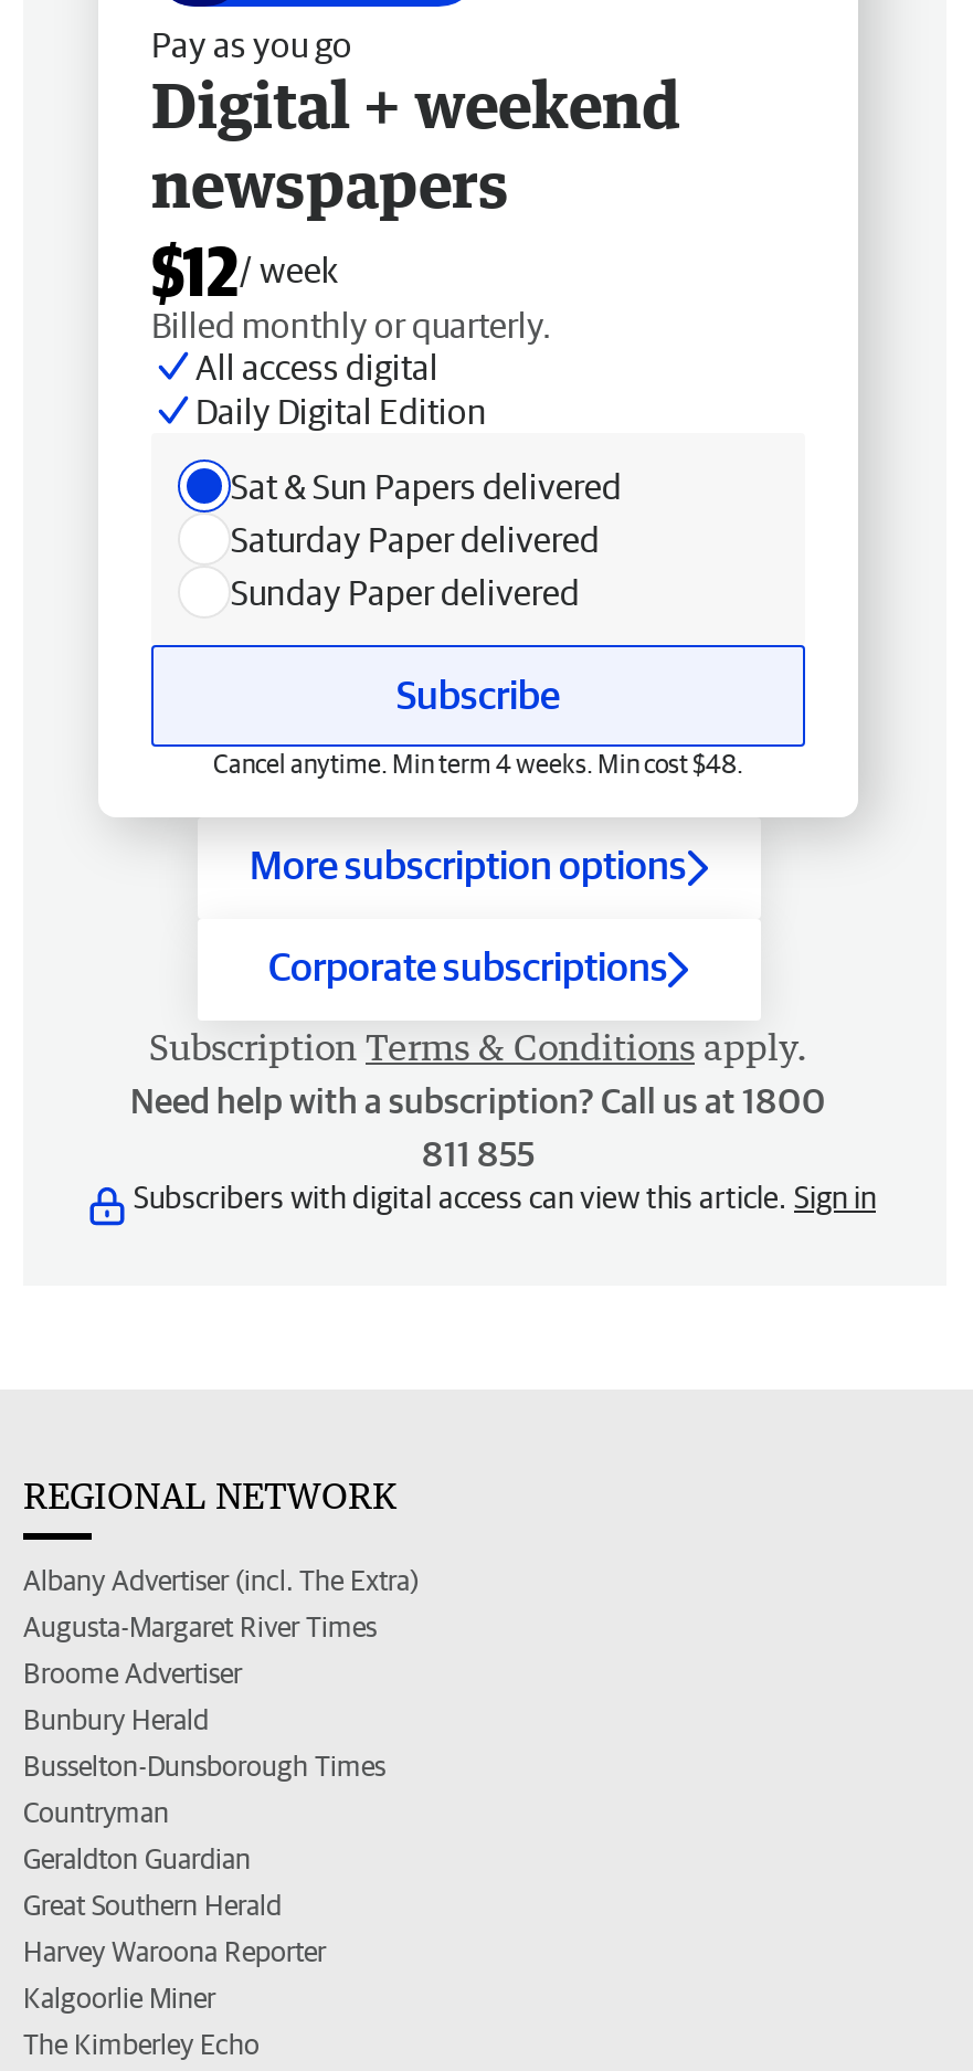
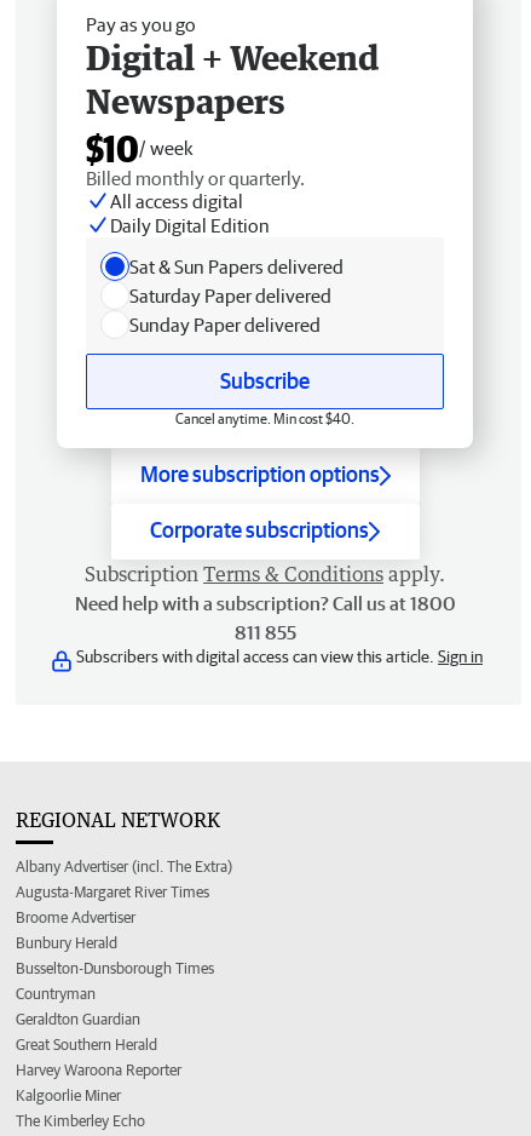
[151,66,681,309] Digital + weekend | newspapers | $12/ week -> [86,36,380,170] Digital + Weekend | Newspapers | $10/ week
[213,749,743,778] Cancel anytime. Min term 4 weeks. Min cost $48. -> [175,411,354,426] Cancel anytime. Min cost $40.

